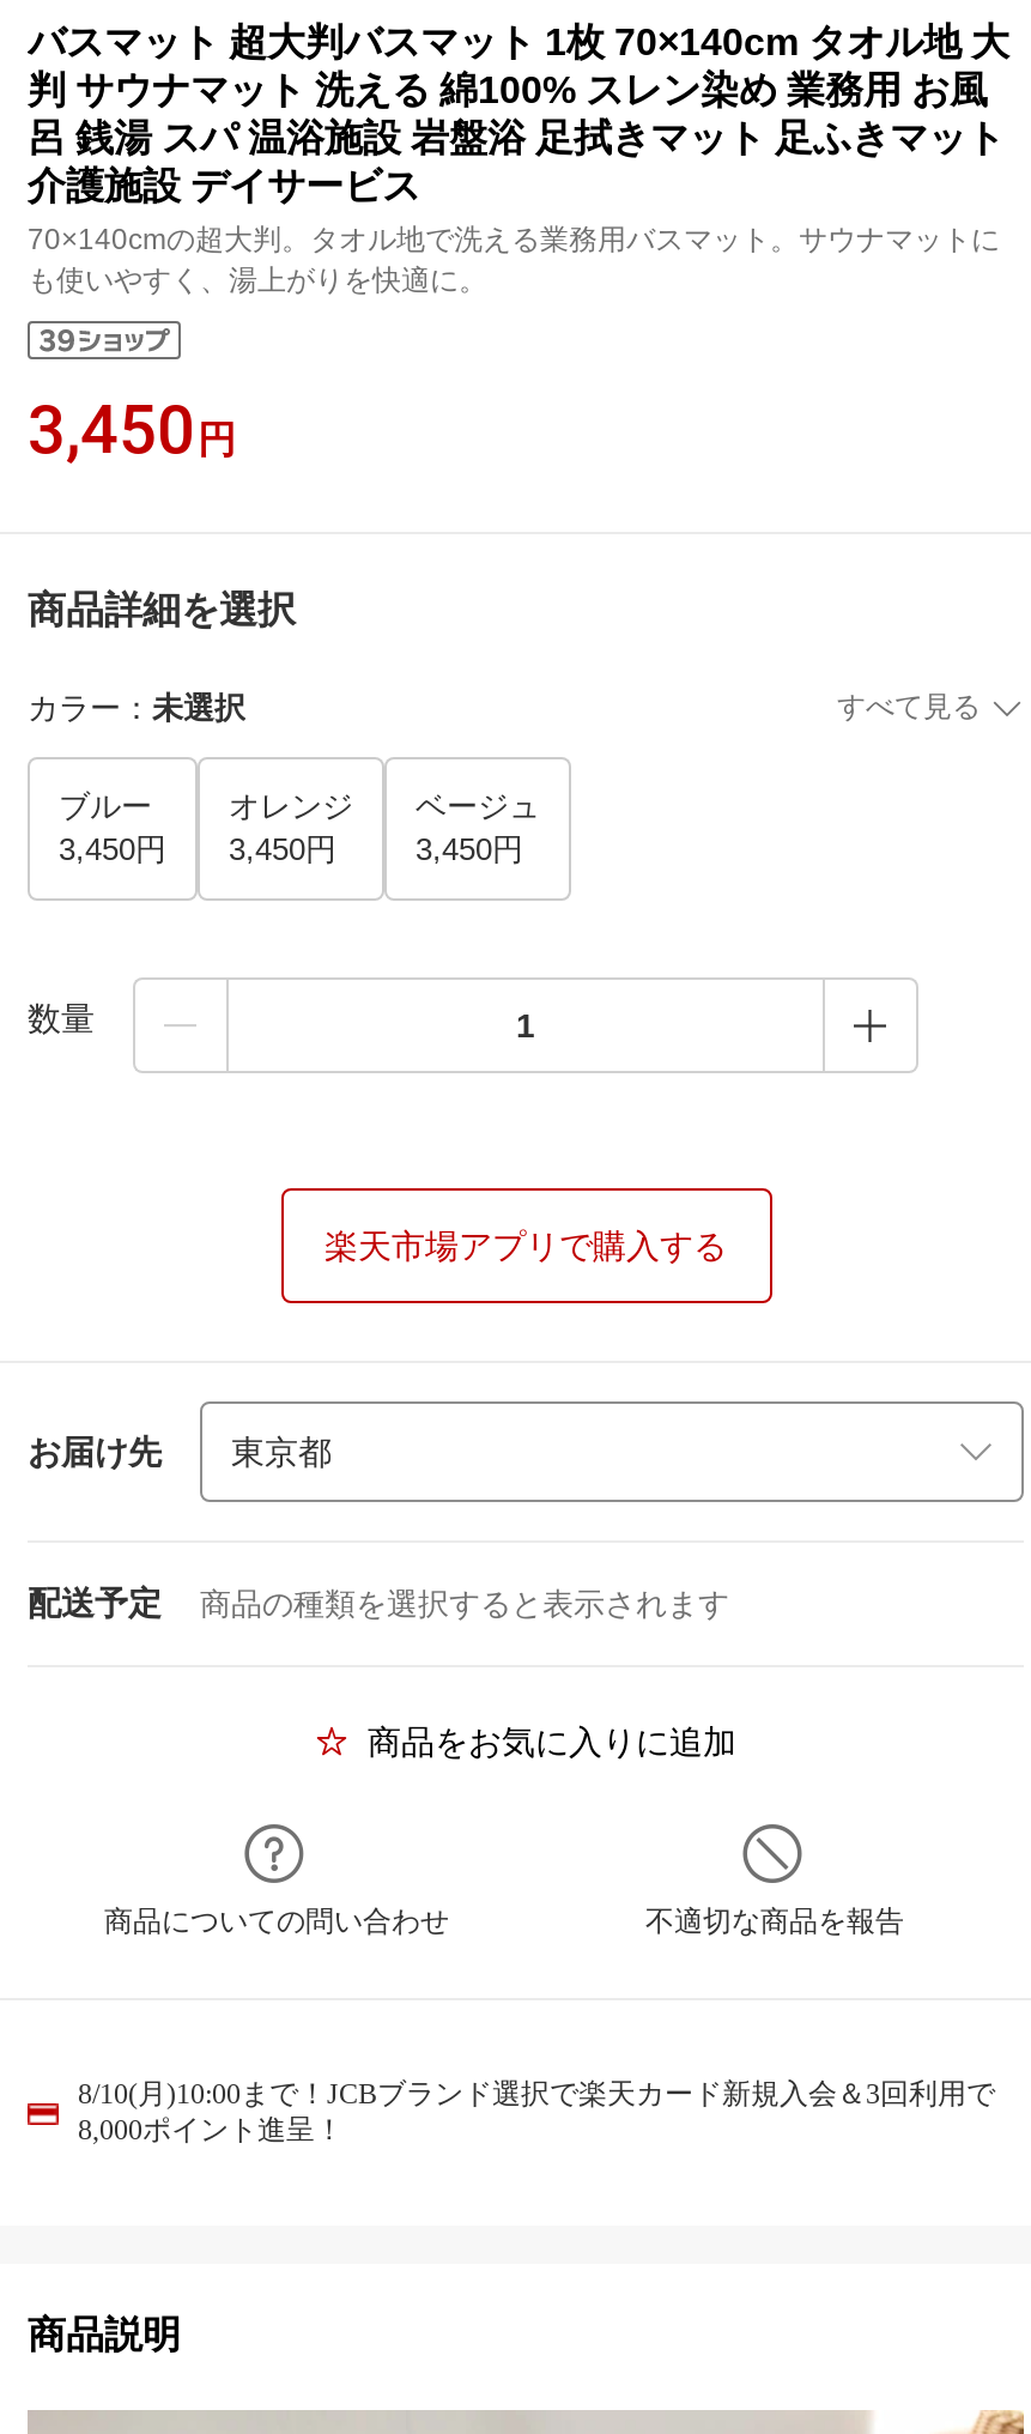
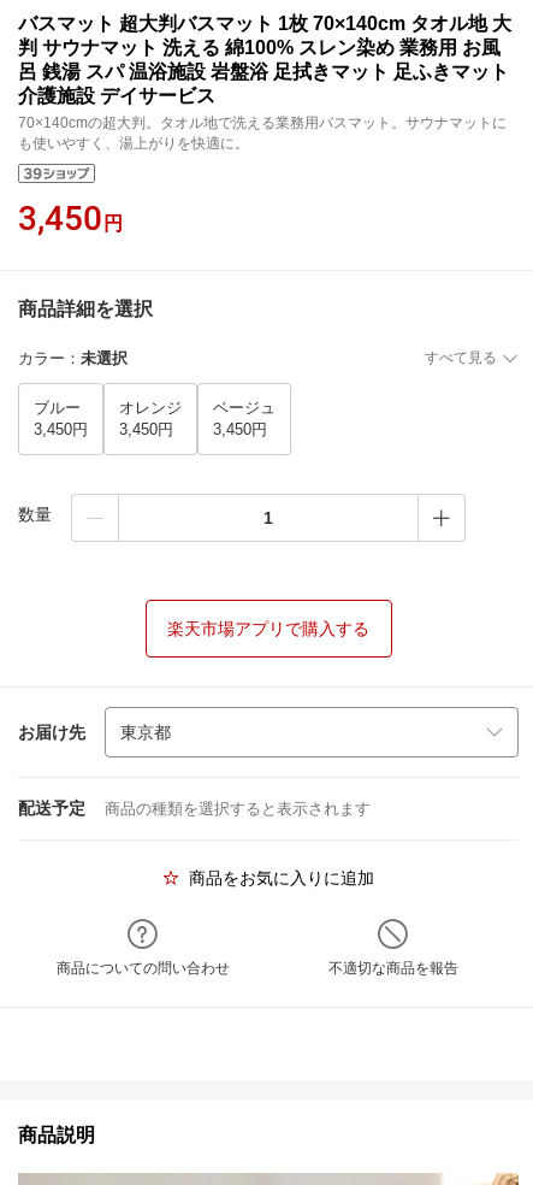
[78,2077,995,2147] 8/10(月)10:00まで！JCBブランド選択で楽天カード新規入会＆3回利用で | 8,000ポイント進呈！ -> none

